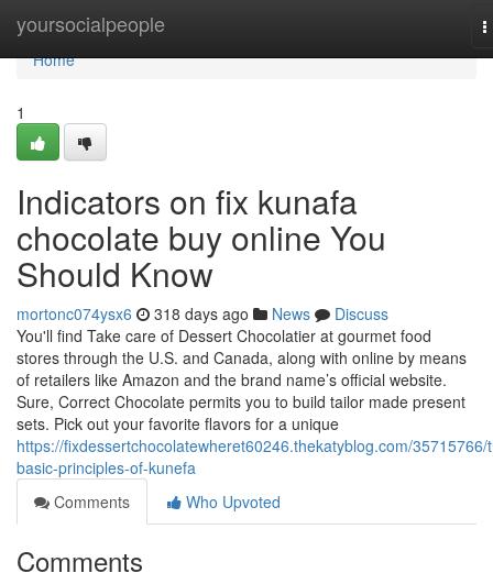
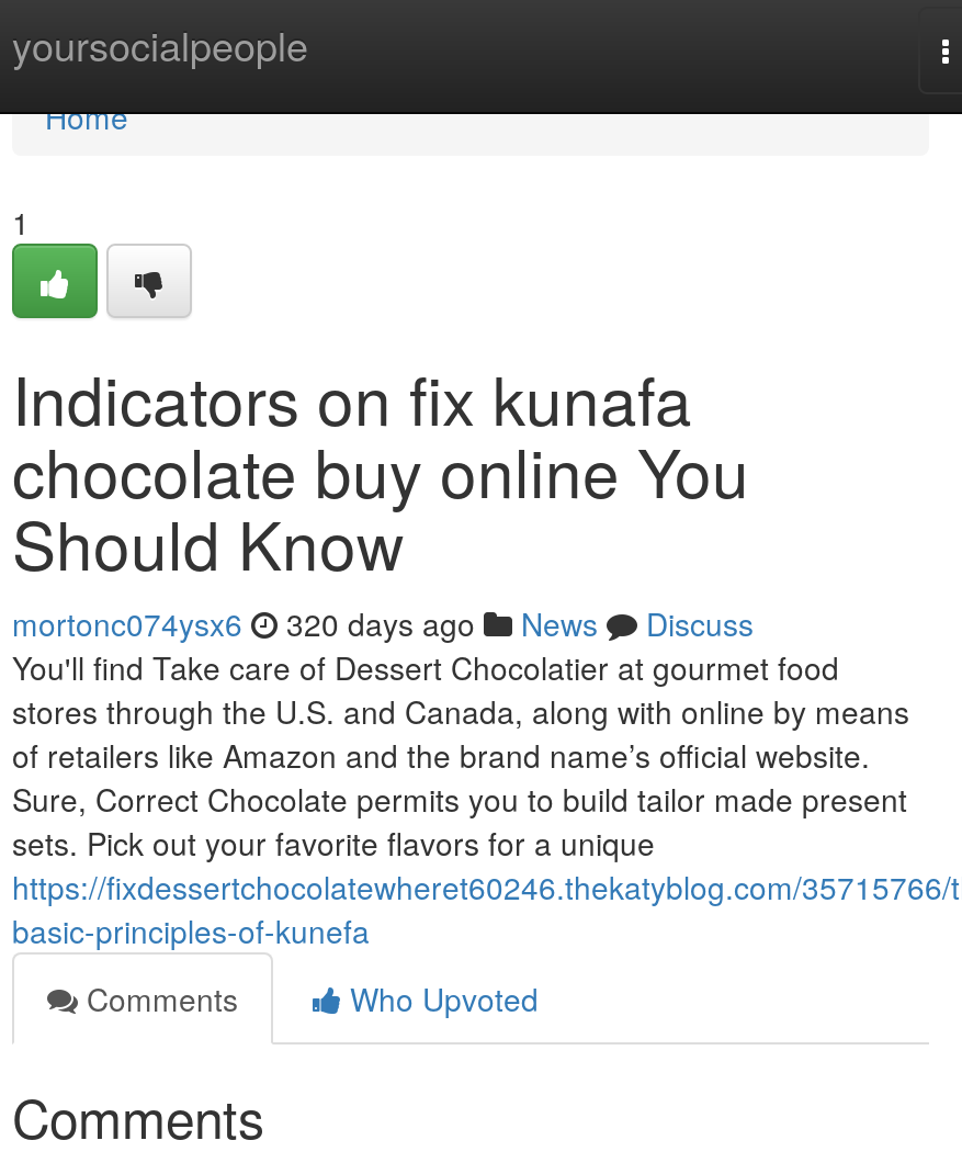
[17,302,388,324] mortonc074ysx6 318 days ago News Discuss -> [12,601,754,645] mortonc074ysx6 320 days ago News Discuss

